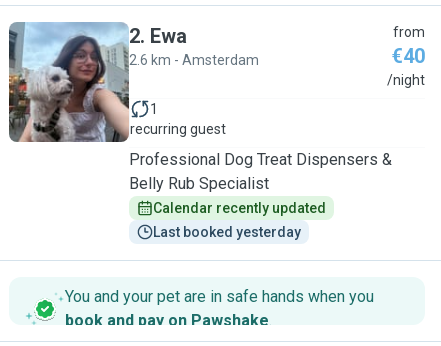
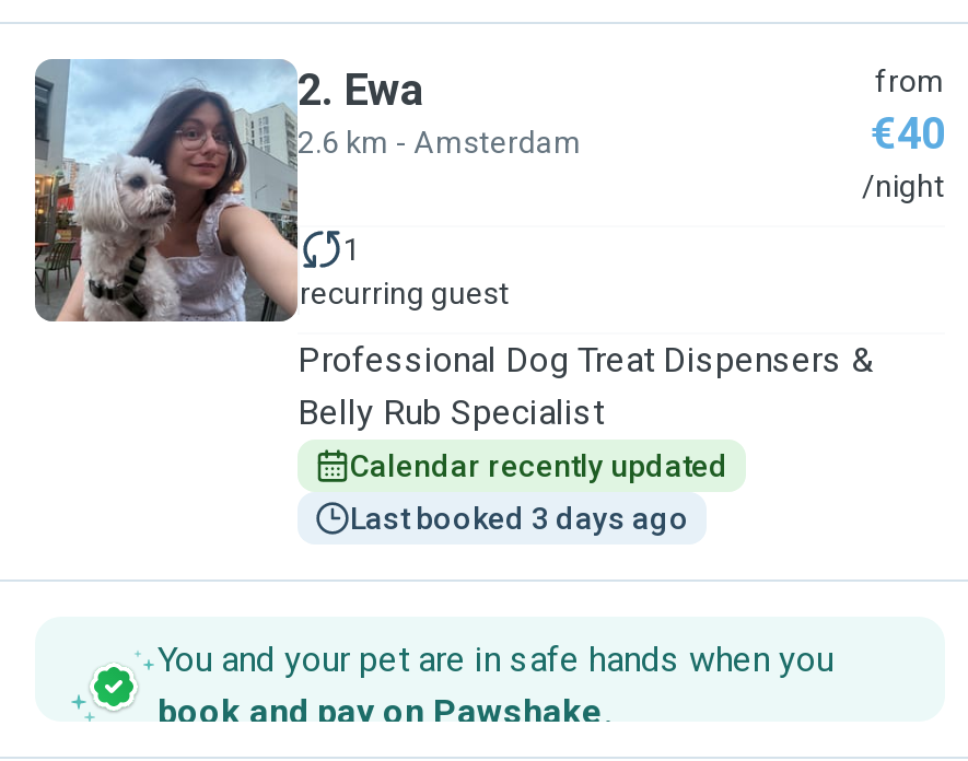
[153,224,301,240] Last booked yesterday -> [350,501,689,536] Last booked 3 days ago

